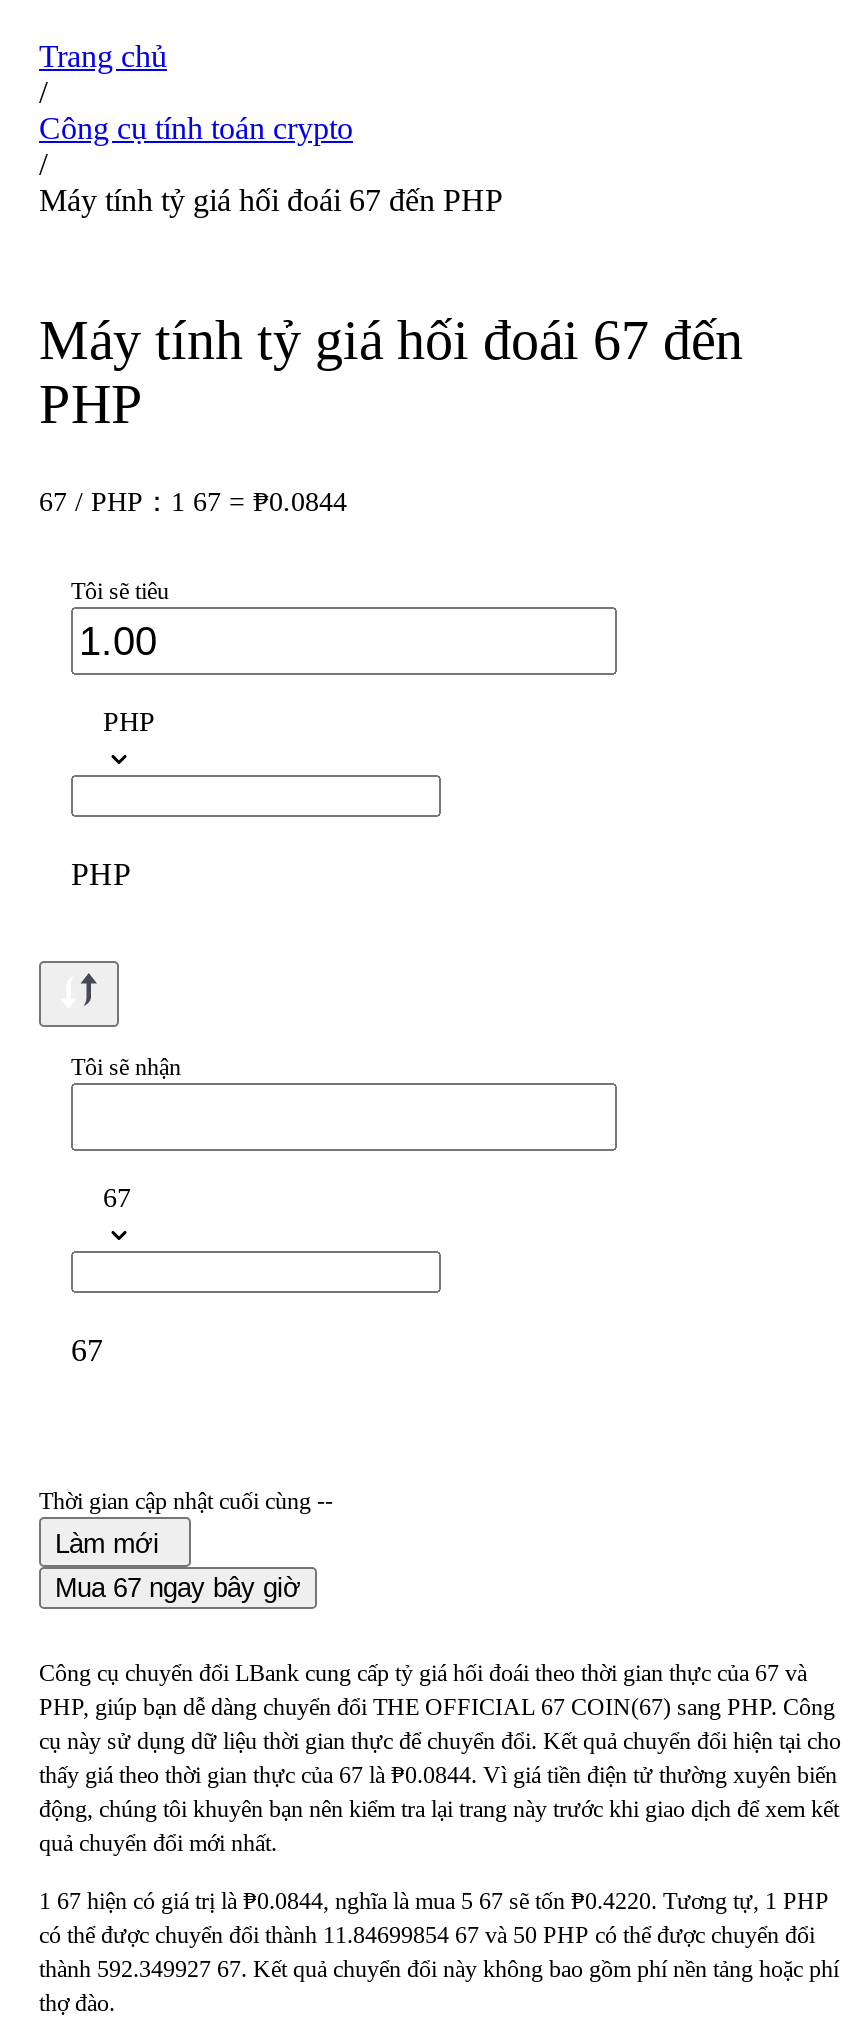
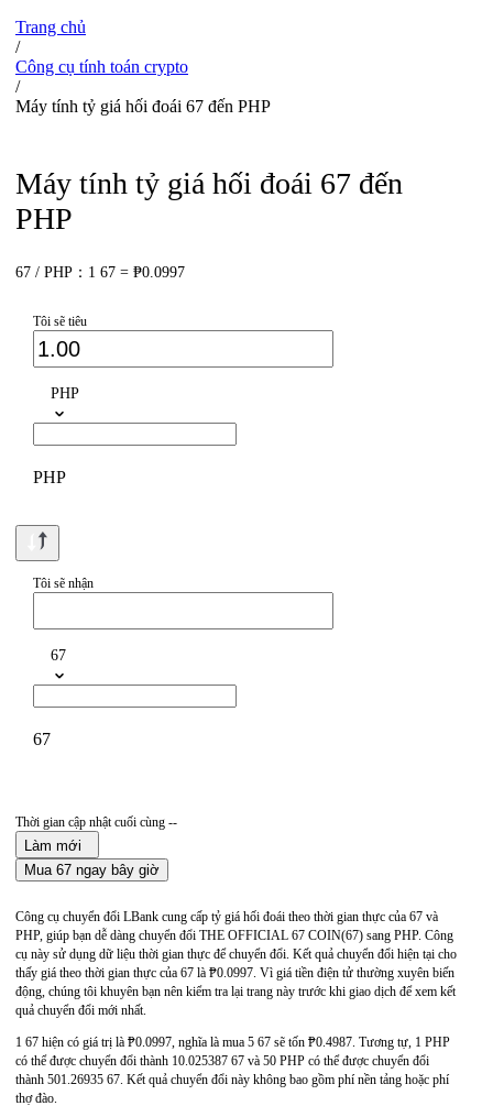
[39,488,347,518] 67 / PHP：1 67 = ₱0.0844 -> [15,265,185,281] 67 / PHP：1 67 = ₱0.0997
[39,1762,837,1790] thấy giá theo thời gian thực của 67 là ₱0.0844. Vì giá tiền điện tử thường xuyên biến -> [15,966,454,981] thấy giá theo thời gian thực của 67 là ₱0.0997. Vì giá tiền điện tử thường xuyên biến
[39,1888,829,1916] 1 67 hiện có giá trị là ₱0.0844, nghĩa là mua 5 67 sẽ tốn ₱0.4220. Tương tự, 1 PHP -> [15,1035,450,1050] 1 67 hiện có giá trị là ₱0.0997, nghĩa là mua 5 67 sẽ tốn ₱0.4987. Tương tự, 1 PHP
[39,1922,815,1950] có thể được chuyển đổi thành 11.84699854 67 và 50 PHP có thể được chuyển đổi -> [15,1054,429,1069] có thể được chuyển đổi thành 10.025387 67 và 50 PHP có thể được chuyển đổi
[39,1956,839,1984] thành 592.349927 67. Kết quả chuyển đổi này không bao gồm phí nền tảng hoặc phí -> [15,1072,449,1088] thành 501.26935 67. Kết quả chuyển đổi này không bao gồm phí nền tảng hoặc phí

